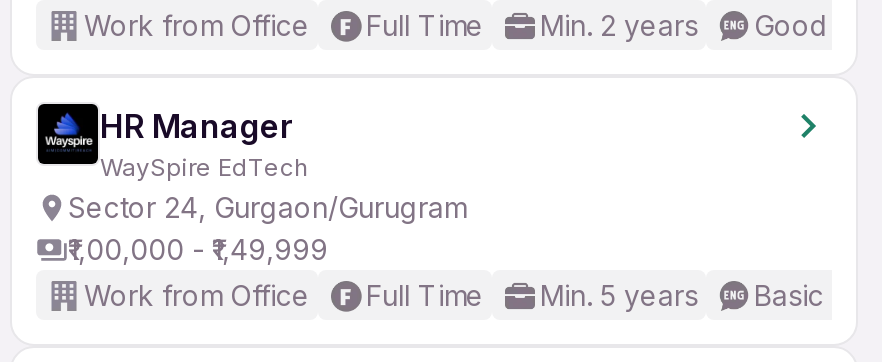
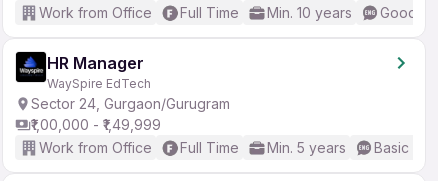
[540,8,698,42] Min. 2 years -> [267,4,352,21] Min. 10 years

